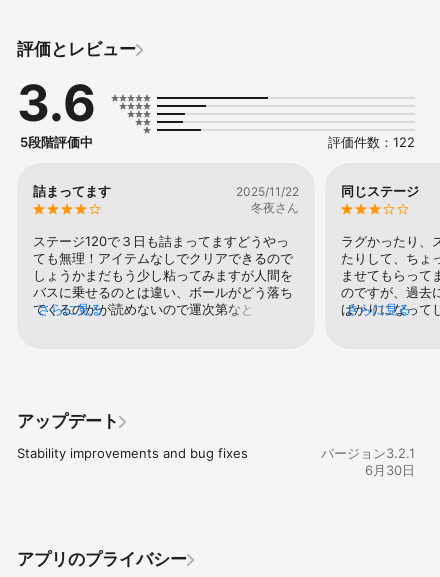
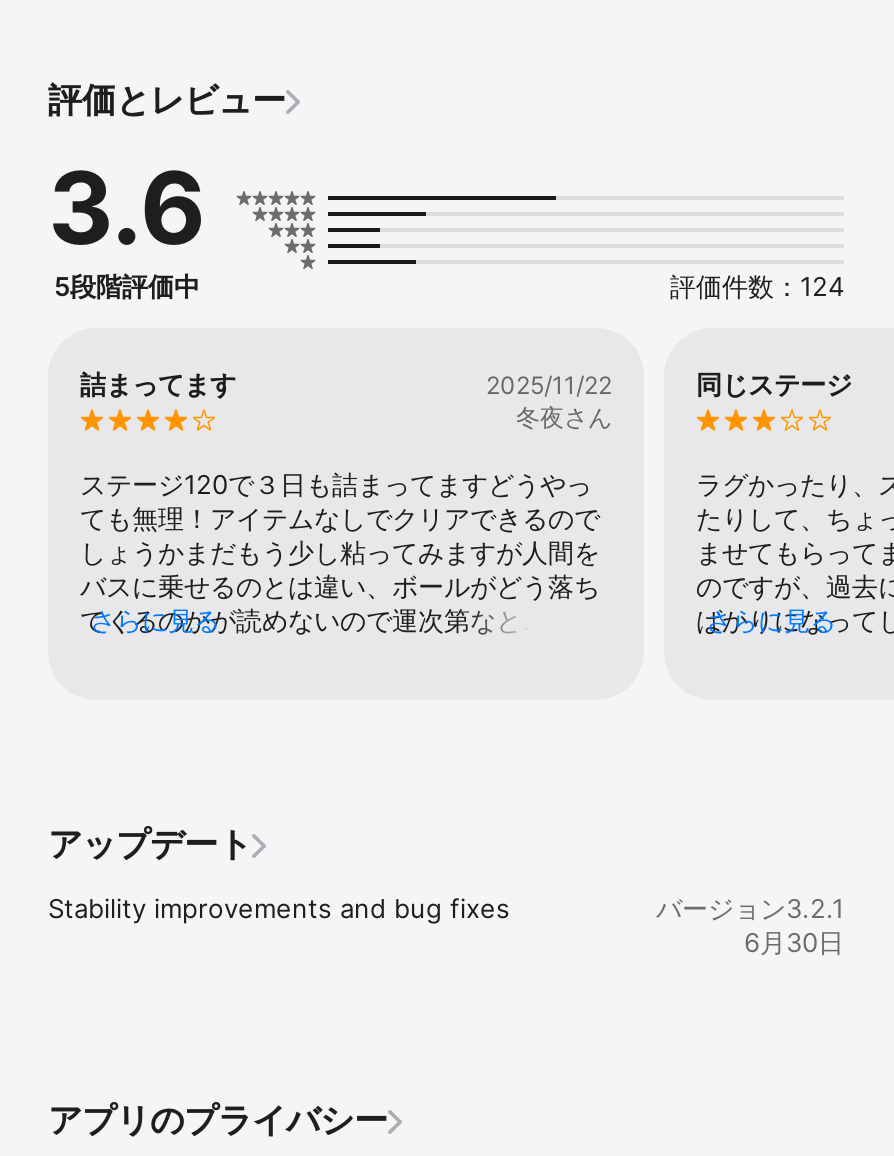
[328,134,415,150] 評価件数：122 -> [670,269,844,301] 評価件数：124

